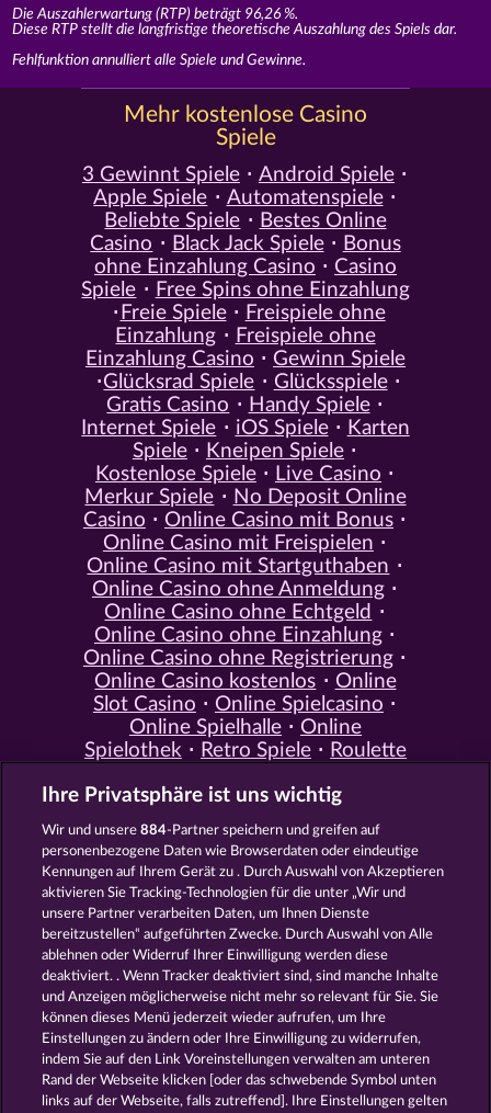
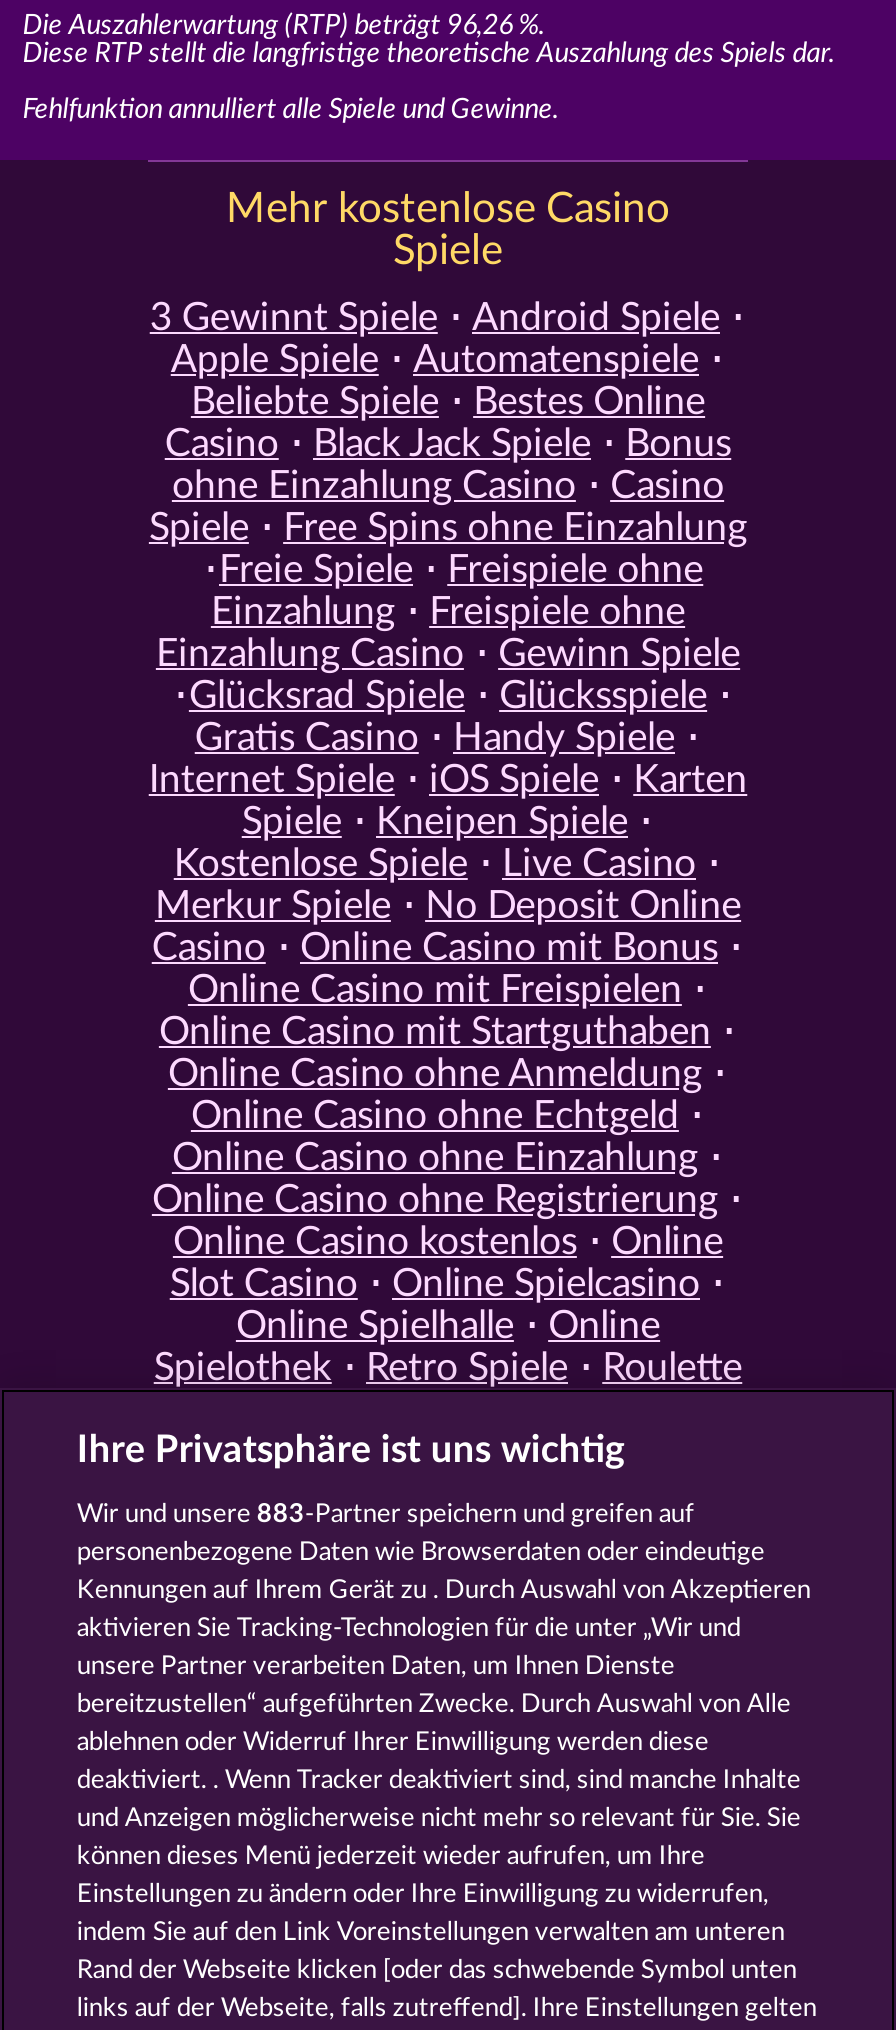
[42,824,381,838] Wir und unsere 884-Partner speichern und greifen auf -> [77,1502,695,1528] Wir und unsere 883-Partner speichern und greifen auf

